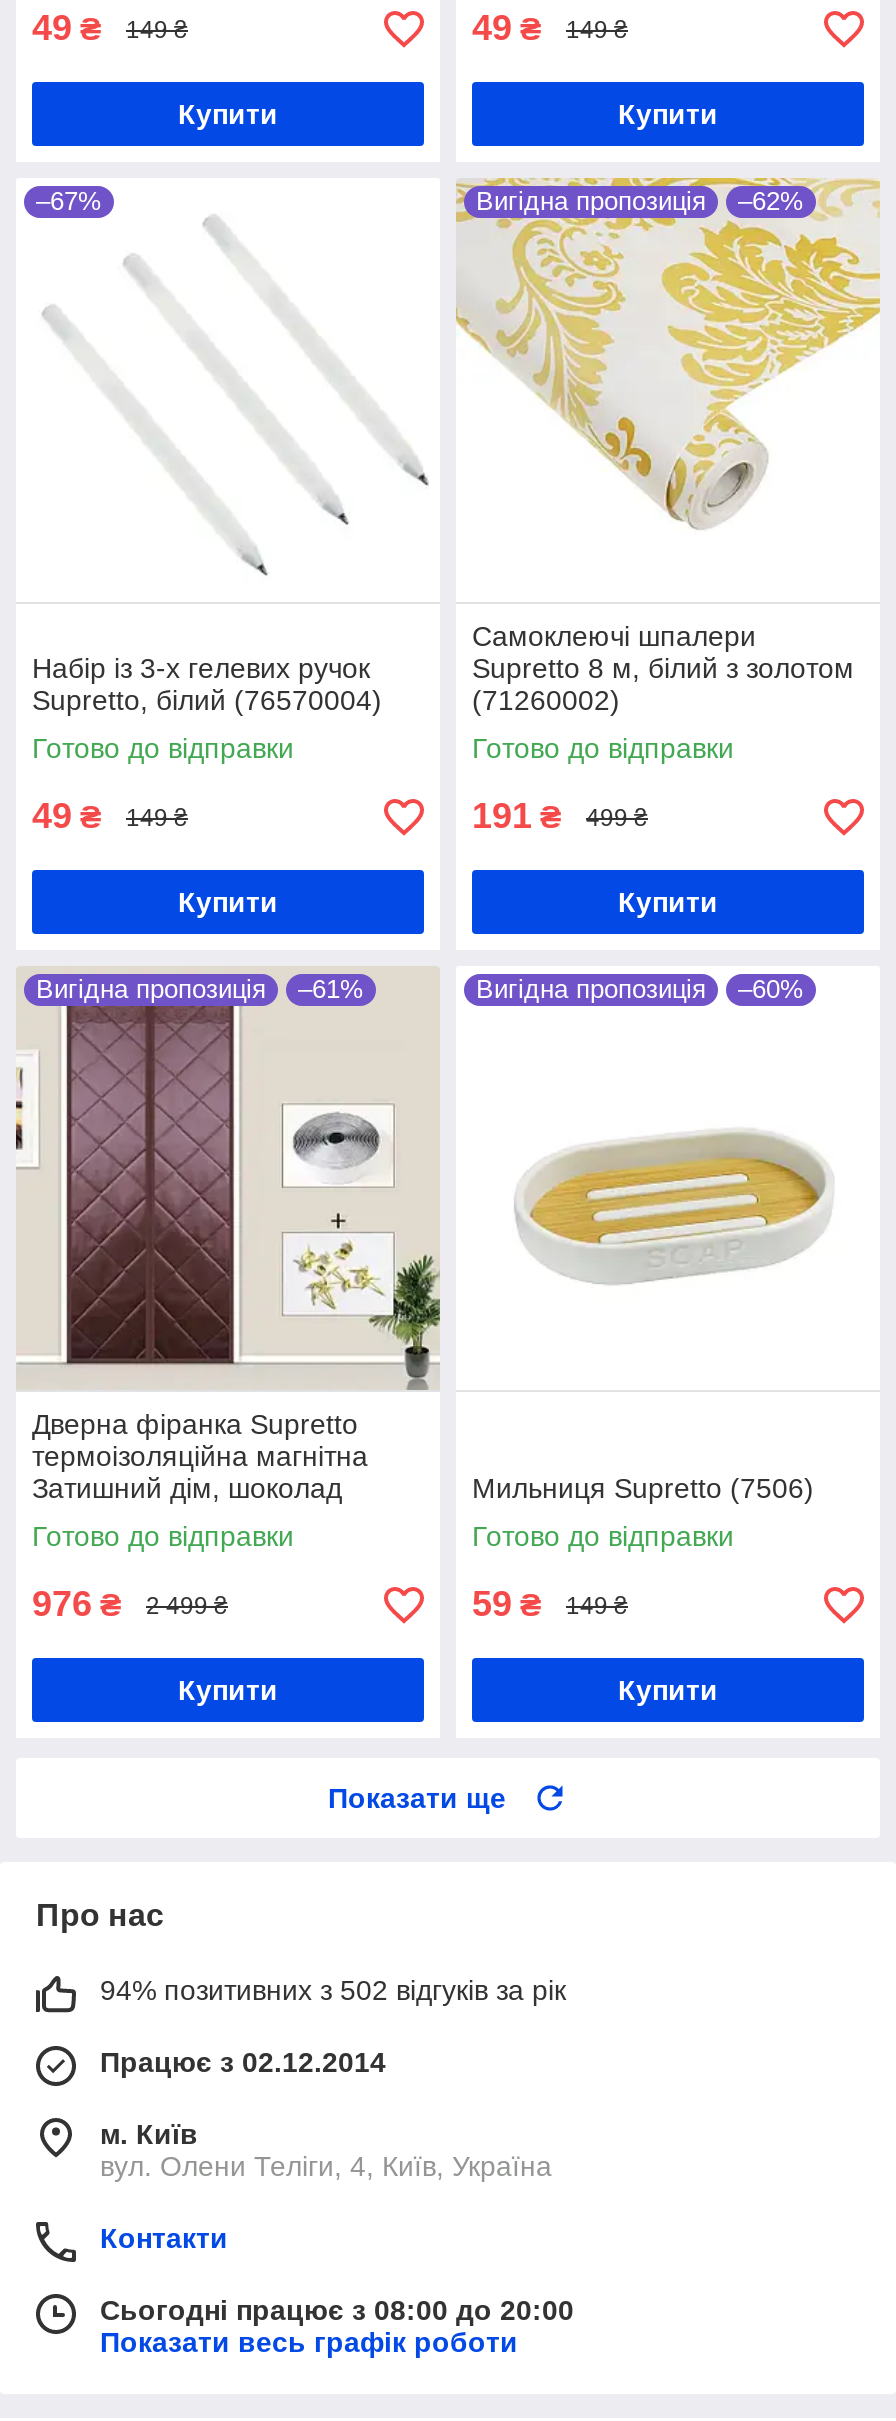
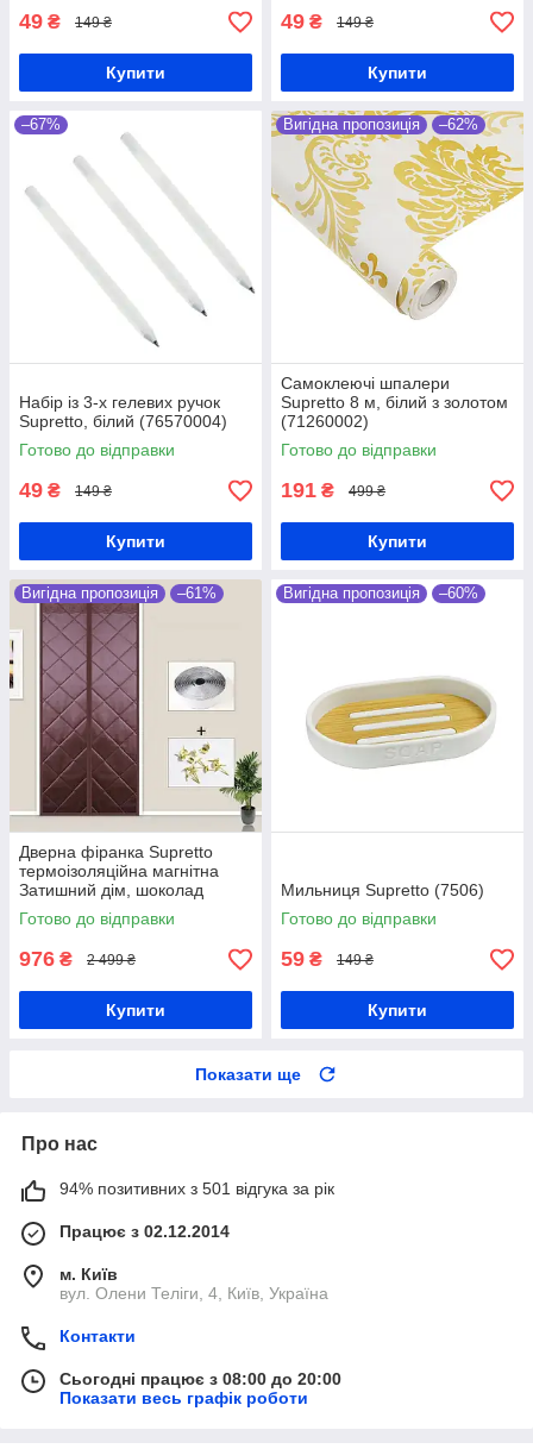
[100,1975,566,2007] 94% позитивних з 502 відгуків за рік -> [59,1180,334,1199] 94% позитивних з 501 відгука за рік

